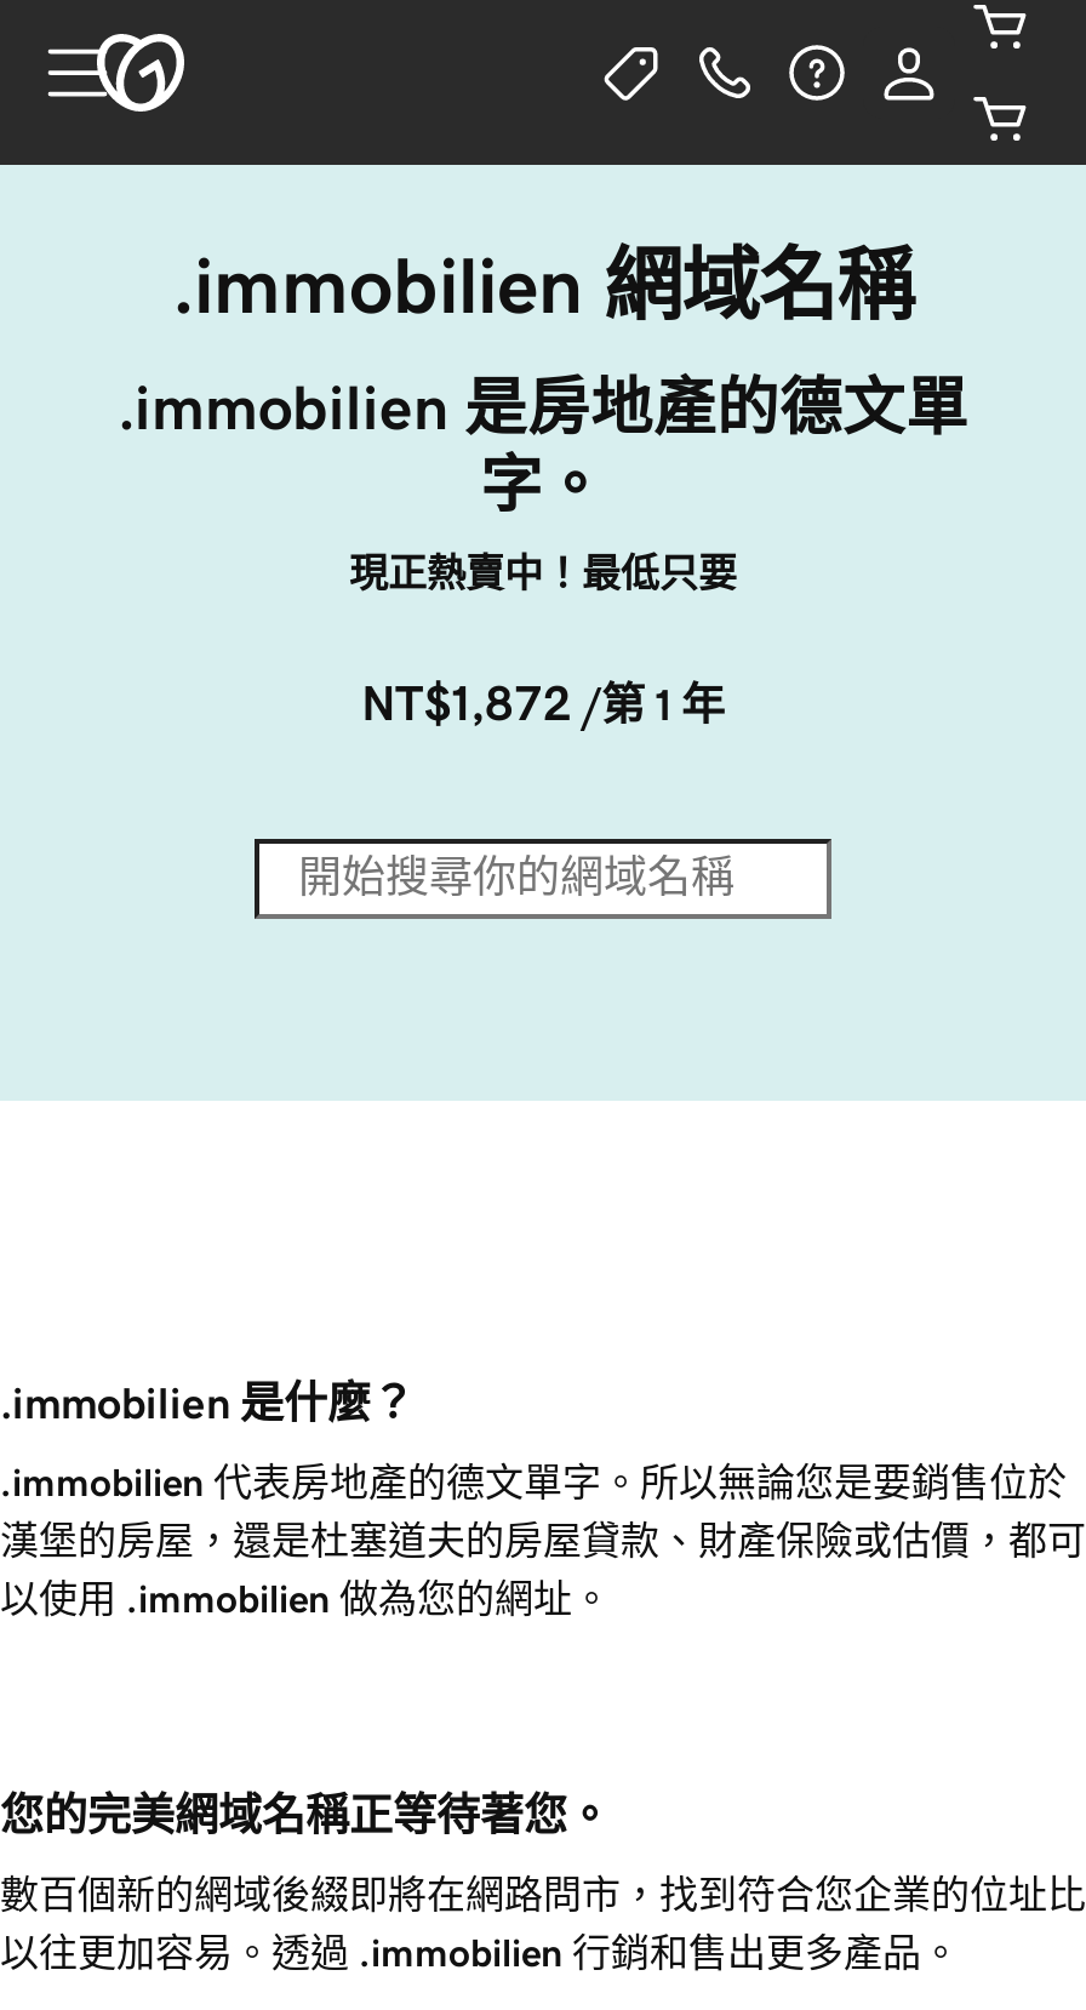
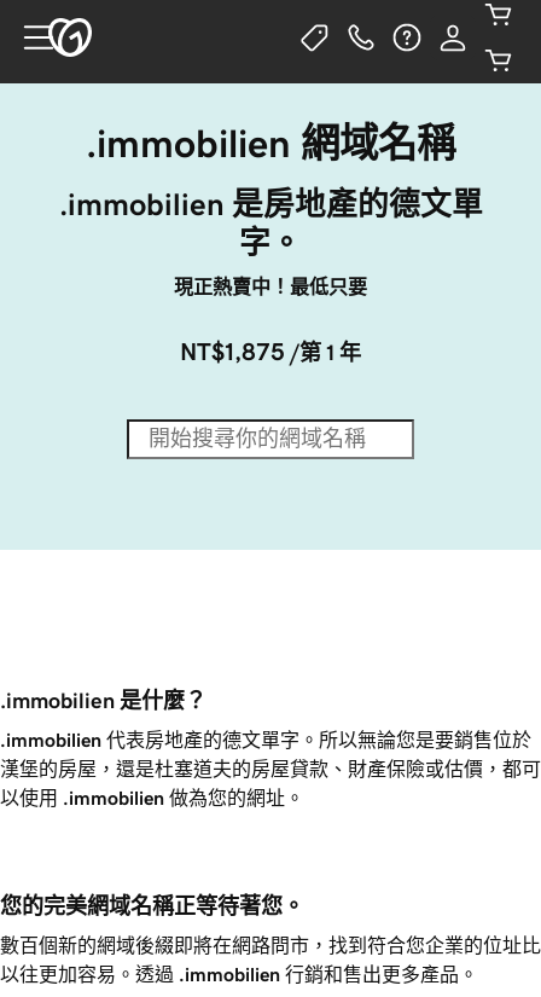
[361,679,725,727] NT$1,872 /第 1 年 -> [180,340,361,364] NT$1,875 /第 1 年

